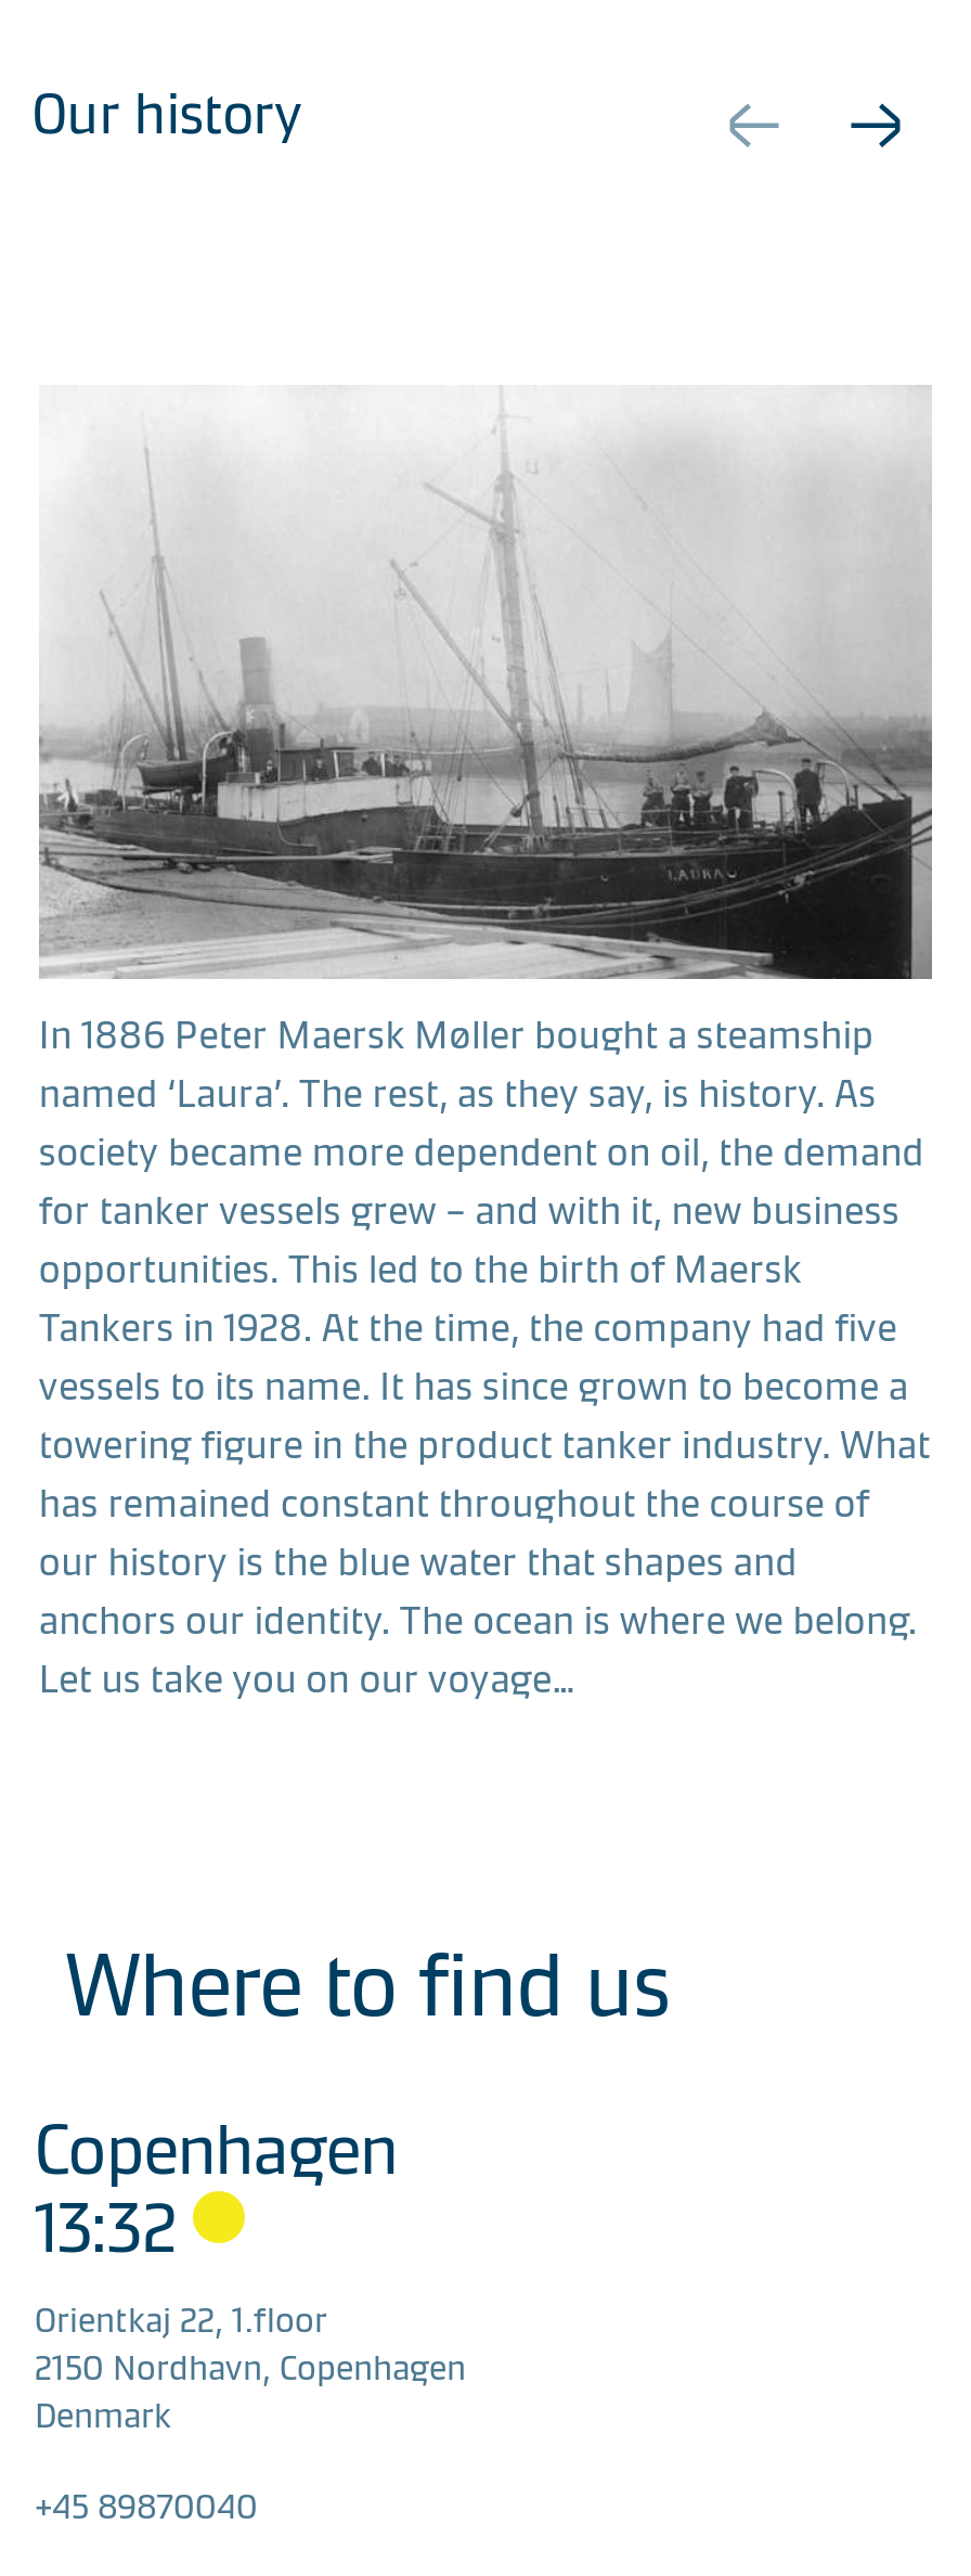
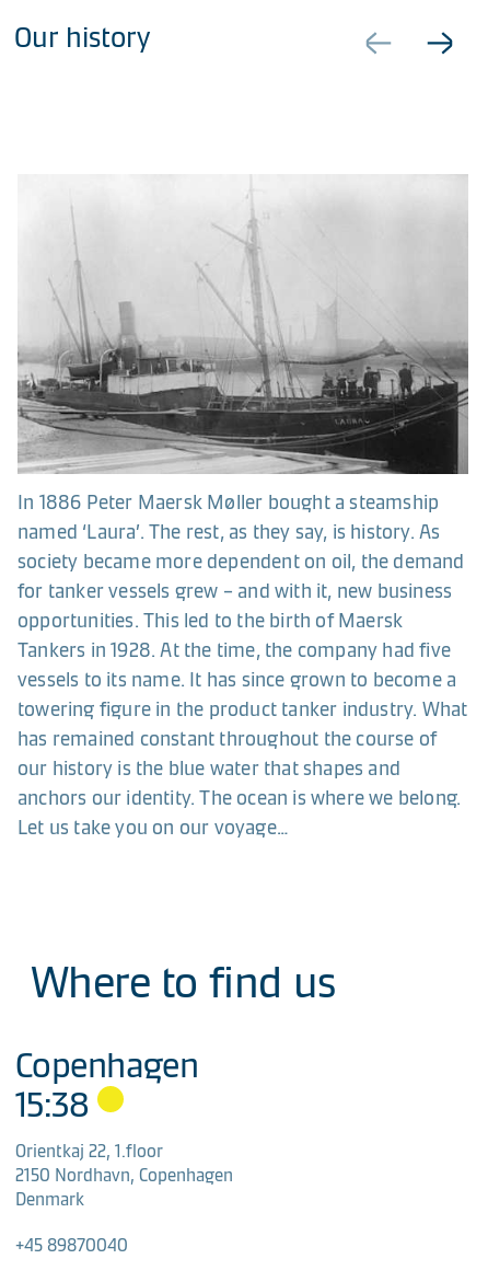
[35,2177,176,2270] 13:32 -> [15,1079,89,1126] 15:38

